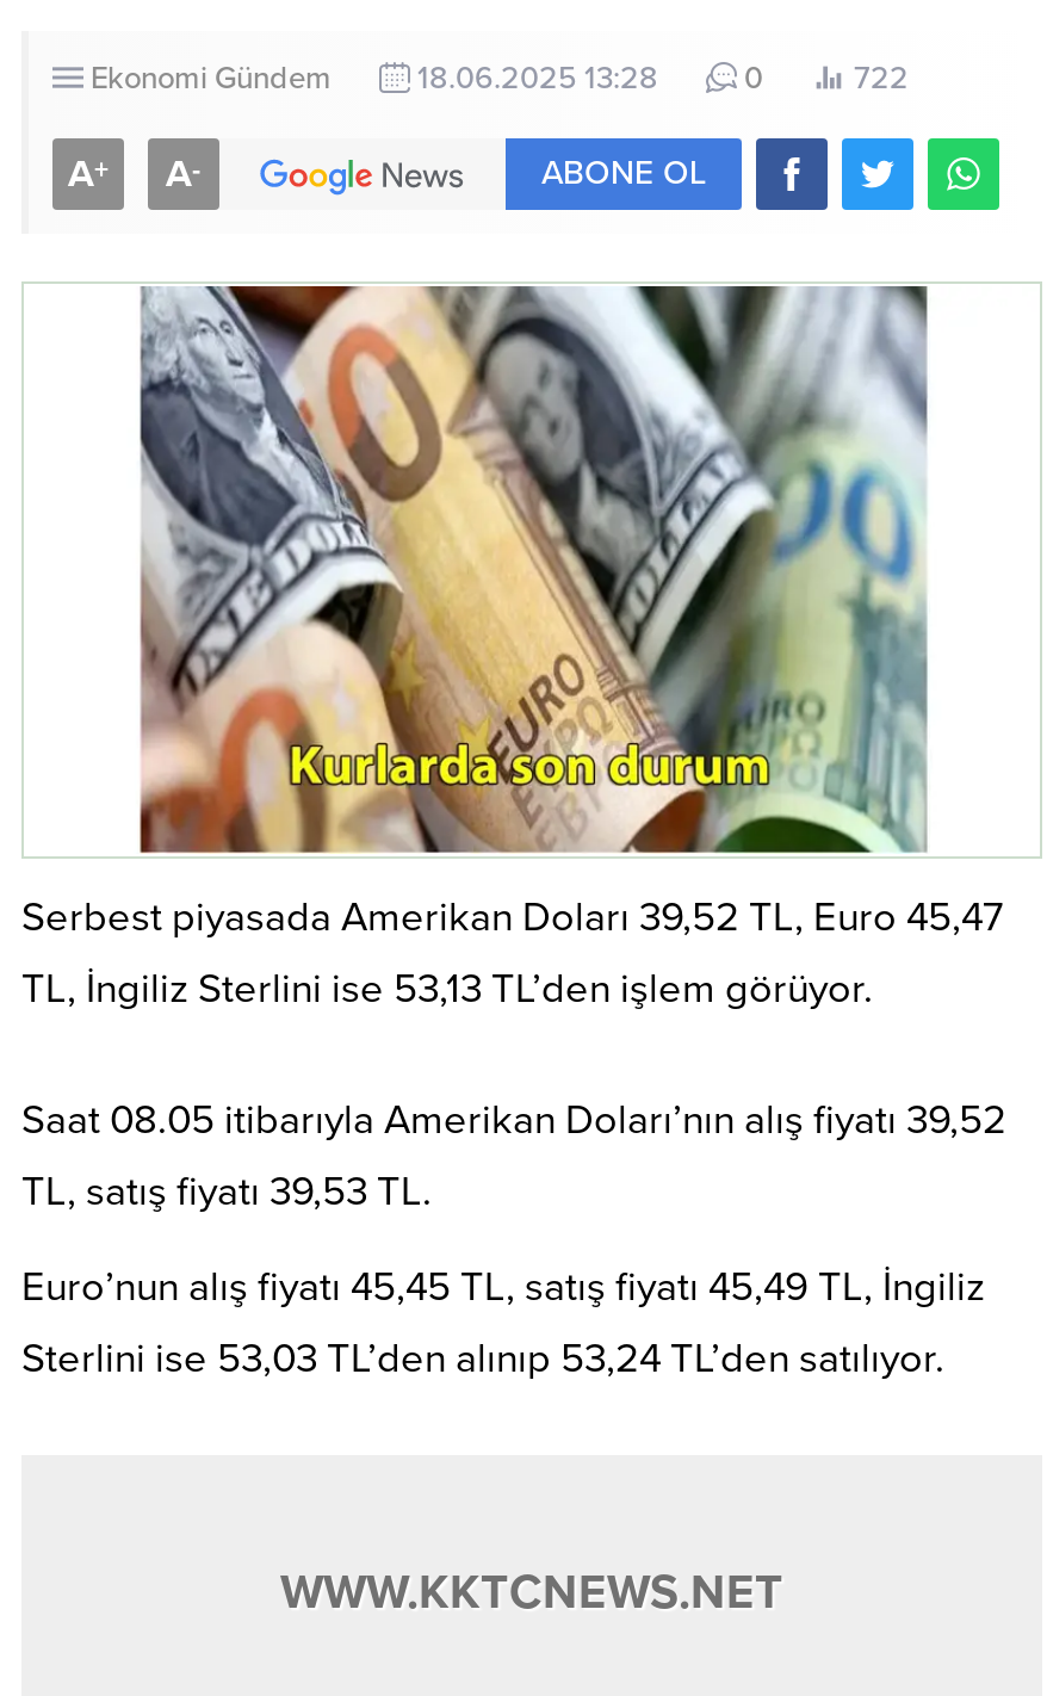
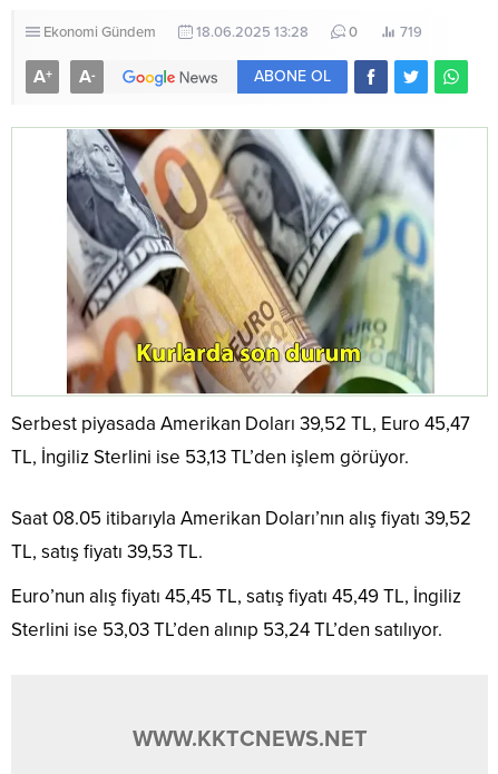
[854,59,909,97] 722 -> [400,23,422,41] 719

